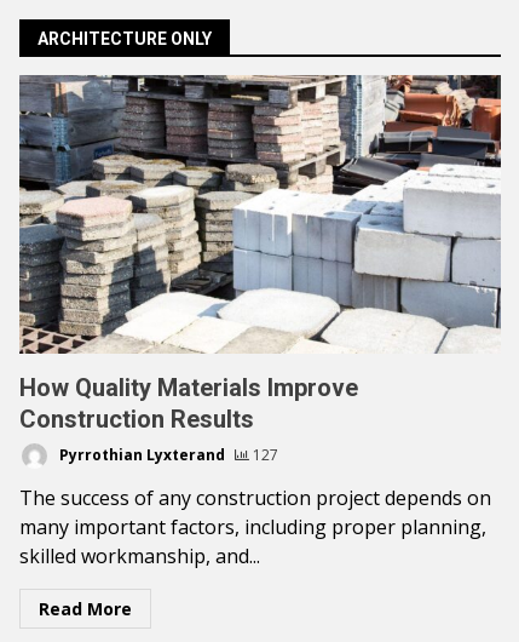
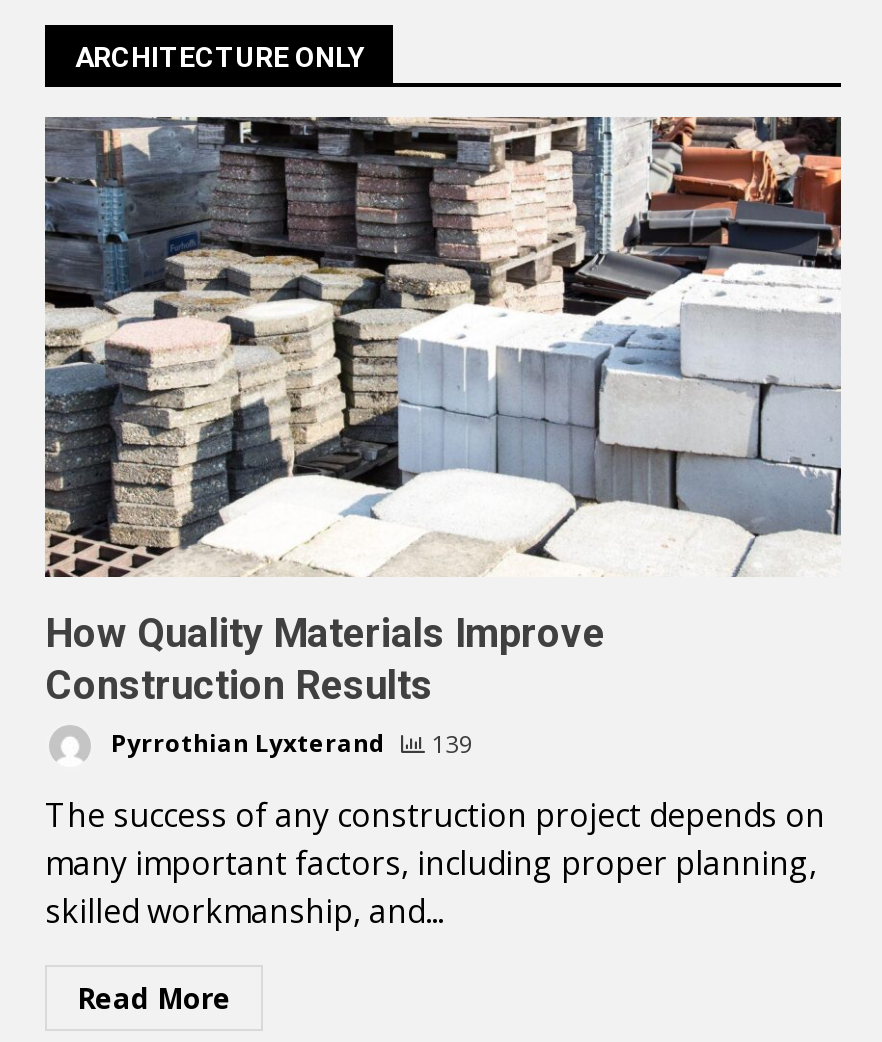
[56,445,278,465] Pyrrothian Lyxterand 127 -> [105,727,473,761] Pyrrothian Lyxterand 139

